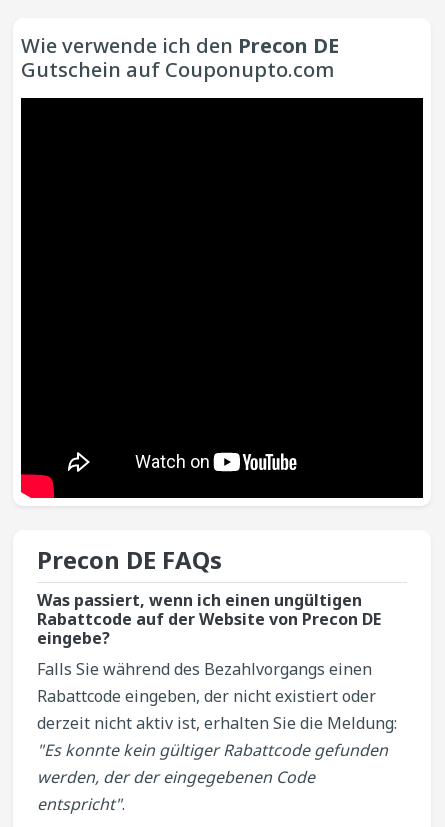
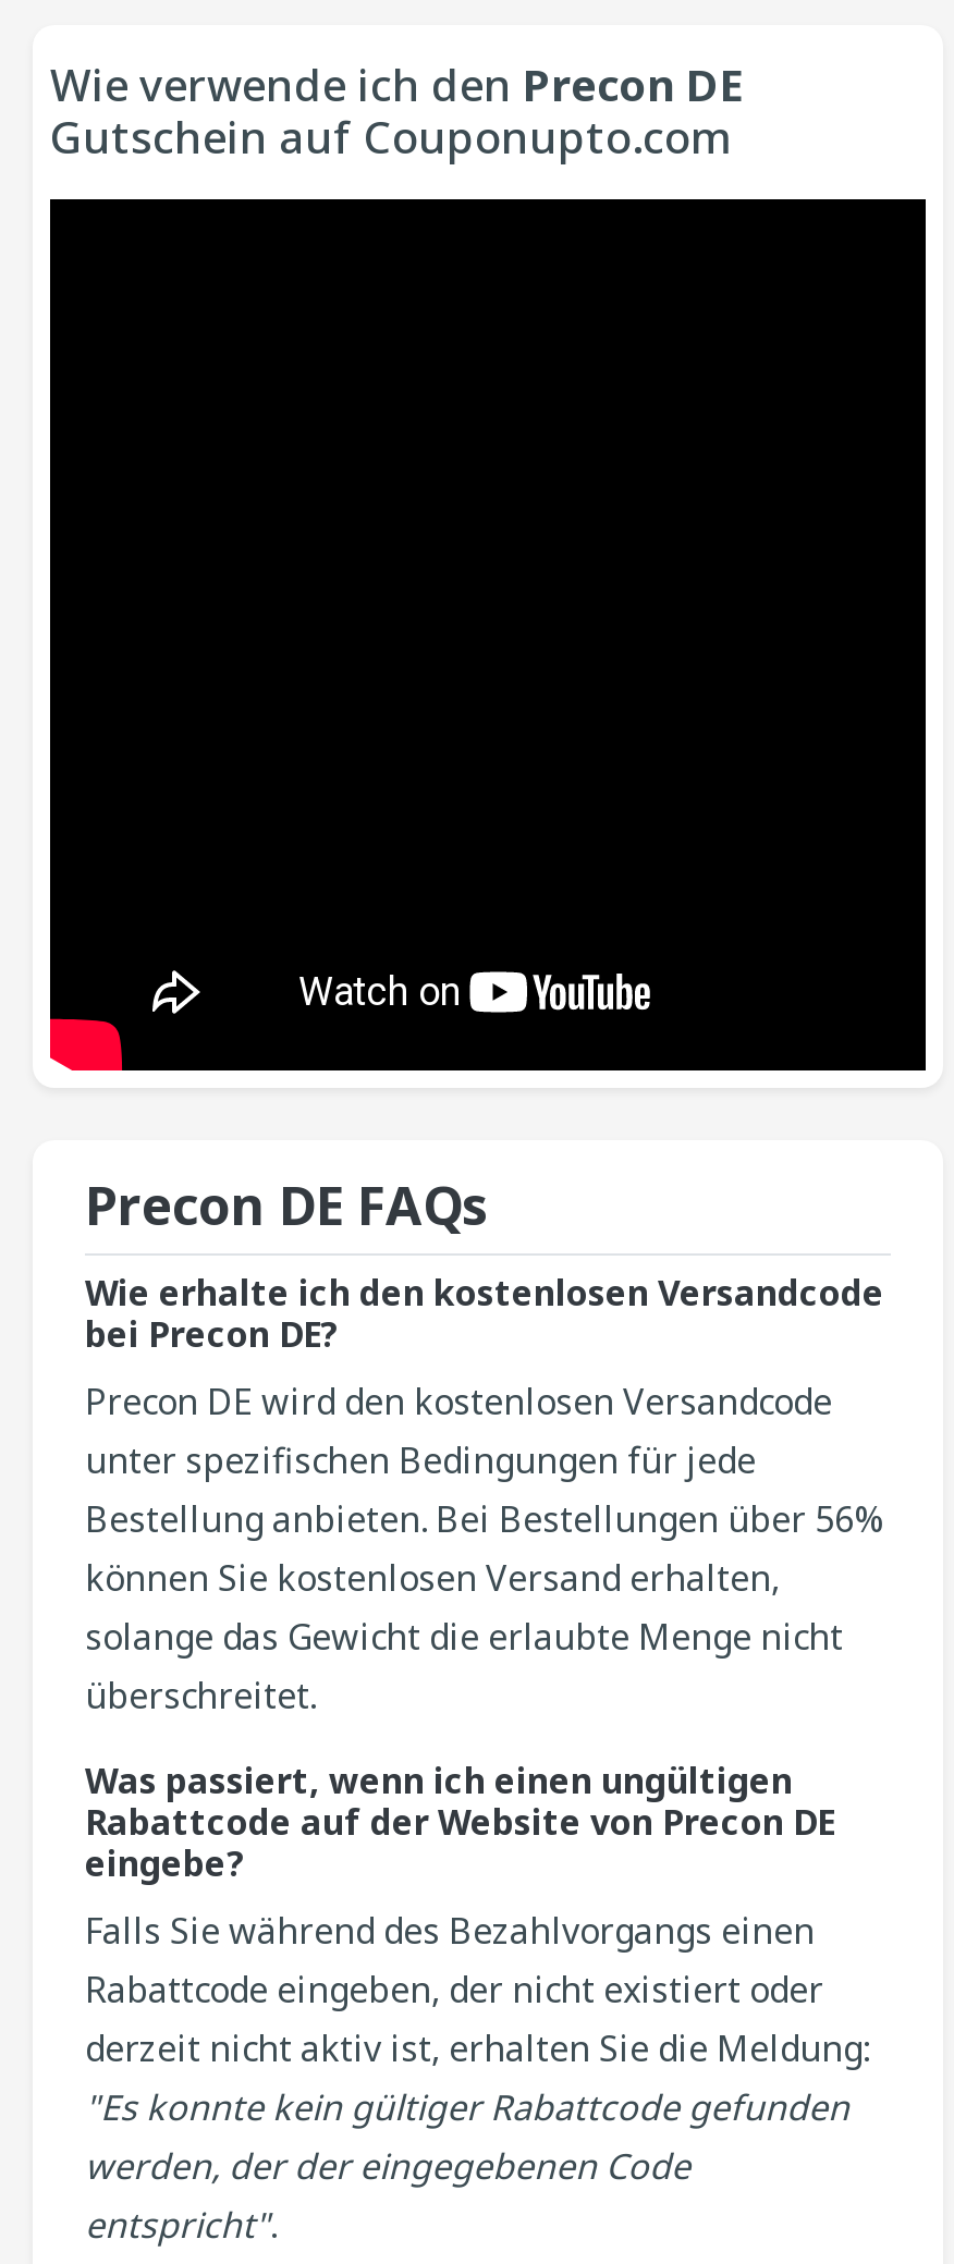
none -> [85,1270,884,1720] Wie erhalte ich den kostenlosen Versandcode | bei Precon DE? | Precon DE wird den kostenlosen Versandcode | unter spezifischen Bedingungen für jede | Bestellung anbieten. Bei Bestellungen über 56% | können Sie kostenlosen Versand erhalten, | solange das Gewicht die erlaubte Menge nicht | überschreitet.

